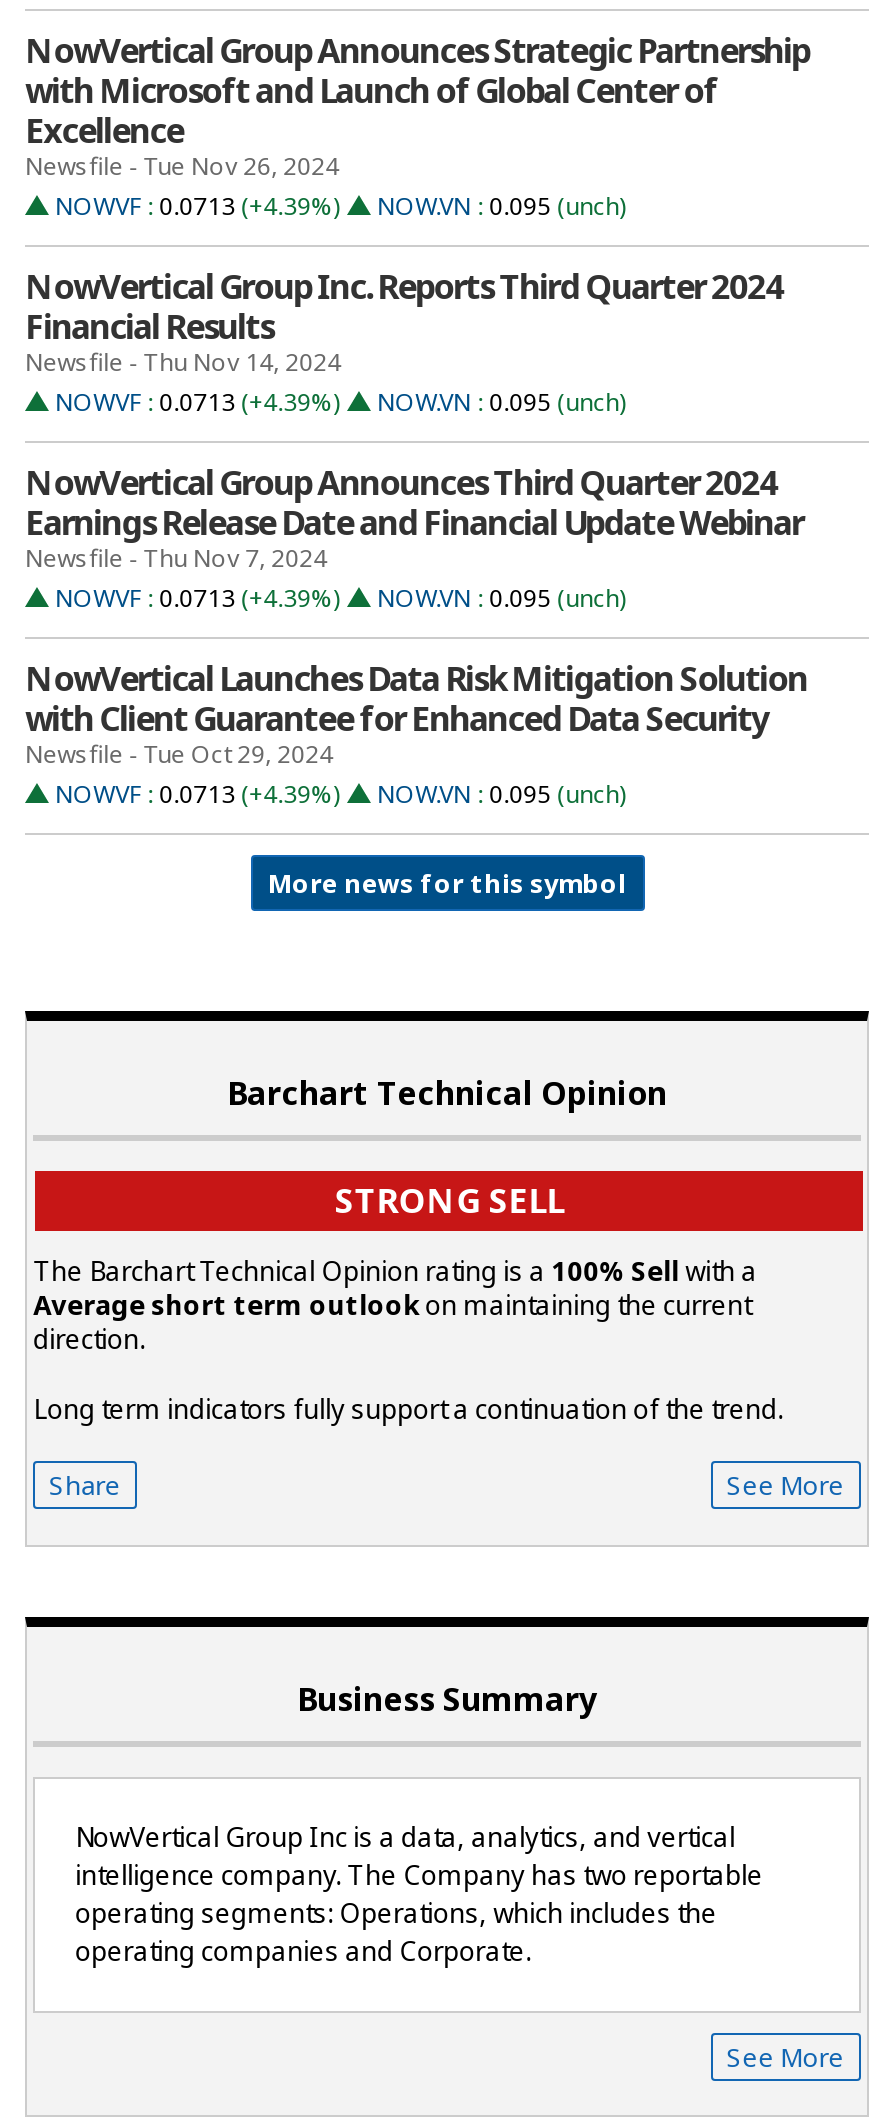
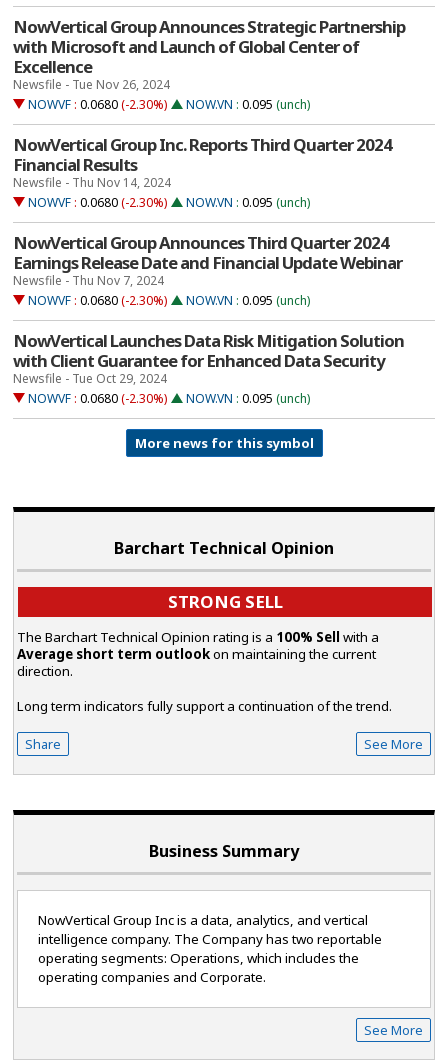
[55,189,625,223] NOWVF : 0.0713 (+4.39%) NOW.VN : 0.095 (unch) -> [28,96,310,113] NOWVF : 0.0680 (-2.30%) NOW.VN : 0.095 (unch)
[55,385,625,419] NOWVF : 0.0713 (+4.39%) NOW.VN : 0.095 (unch) -> [28,194,310,211] NOWVF : 0.0680 (-2.30%) NOW.VN : 0.095 (unch)
[55,581,625,615] NOWVF : 0.0713 (+4.39%) NOW.VN : 0.095 (unch) -> [28,292,310,309] NOWVF : 0.0680 (-2.30%) NOW.VN : 0.095 (unch)
[55,777,625,811] NOWVF : 0.0713 (+4.39%) NOW.VN : 0.095 (unch) -> [28,390,310,407] NOWVF : 0.0680 (-2.30%) NOW.VN : 0.095 (unch)

